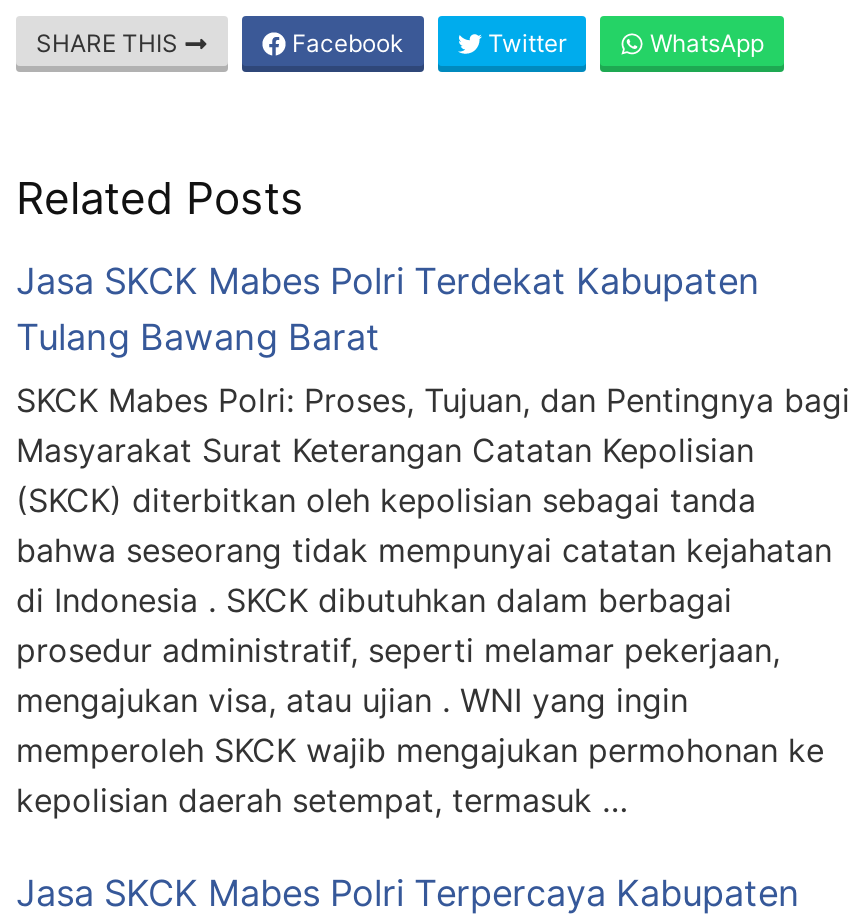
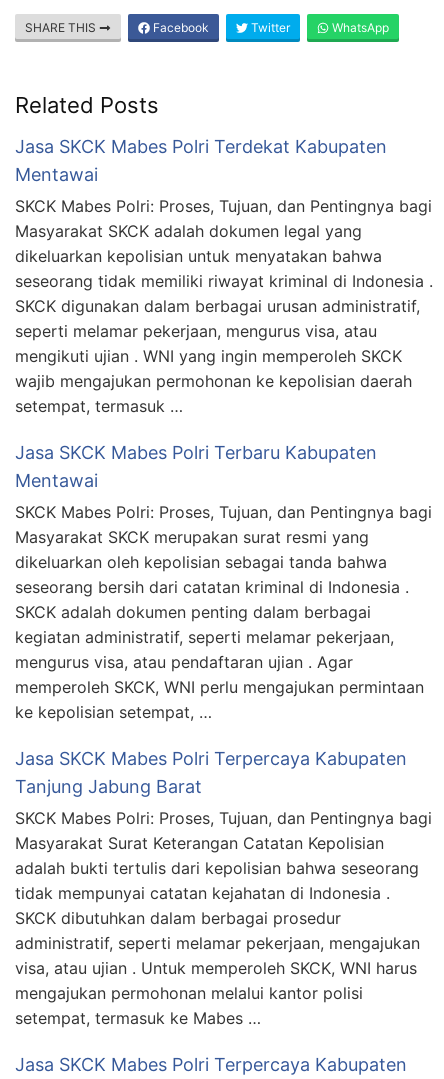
[16,316,380,358] Tulang Bawang Barat -> [15,164,433,797] Mentawai | SKCK Mabes Polri: Proses, Tujuan, dan Pentingnya bagi | Masyarakat SKCK adalah dokumen legal yang | dikeluarkan kepolisian untuk menyatakan bahwa | seseorang tidak memiliki riwayat kriminal di Indonesia . | SKCK digunakan dalam berbagai urusan administratif, | seperti melamar pekerjaan, mengurus visa, atau | mengikuti ujian . WNI yang ingin memperoleh SKCK | wajib mengajukan permohonan ke kepolisian daerah | setempat, termasuk … | Jasa SKCK Mabes Polri Terbaru Kabupaten | Mentawai | SKCK Mabes Polri: Proses, Tujuan, dan Pentingnya bagi | Masyarakat SKCK merupakan surat resmi yang | dikeluarkan oleh kepolisian sebagai tanda bahwa | seseorang bersih dari catatan kriminal di Indonesia . | SKCK adalah dokumen penting dalam berbagai | kegiatan administratif, seperti melamar pekerjaan, | mengurus visa, atau pendaftaran ujian . Agar | memperoleh SKCK, WNI perlu mengajukan permintaan | ke kepolisian setempat, … | Jasa SKCK Mabes Polri Terpercaya Kabupaten | Tanjung Jabung Barat
[16,480,832,820] (SKCK) diterbitkan oleh kepolisian sebagai tanda | bahwa seseorang tidak mempunyai catatan kejahatan | di Indonesia . SKCK dibutuhkan dalam berbagai | prosedur administratif, seperti melamar pekerjaan, | mengajukan visa, atau ujian . WNI yang ingin | memperoleh SKCK wajib mengajukan permohonan ke | kepolisian daerah setempat, termasuk … -> [15,858,420,1028] adalah bukti tertulis dari kepolisian bahwa seseorang | tidak mempunyai catatan kejahatan di Indonesia . | SKCK dibutuhkan dalam berbagai prosedur | administratif, seperti melamar pekerjaan, mengajukan | visa, atau ujian . Untuk memperoleh SKCK, WNI harus | mengajukan permohonan melalui kantor polisi | setempat, termasuk ke Mabes …

